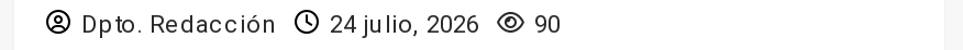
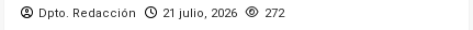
[330,10,561,38] 24 julio, 2026 | 90 -> [162,6,284,20] 21 julio, 2026 | 272

